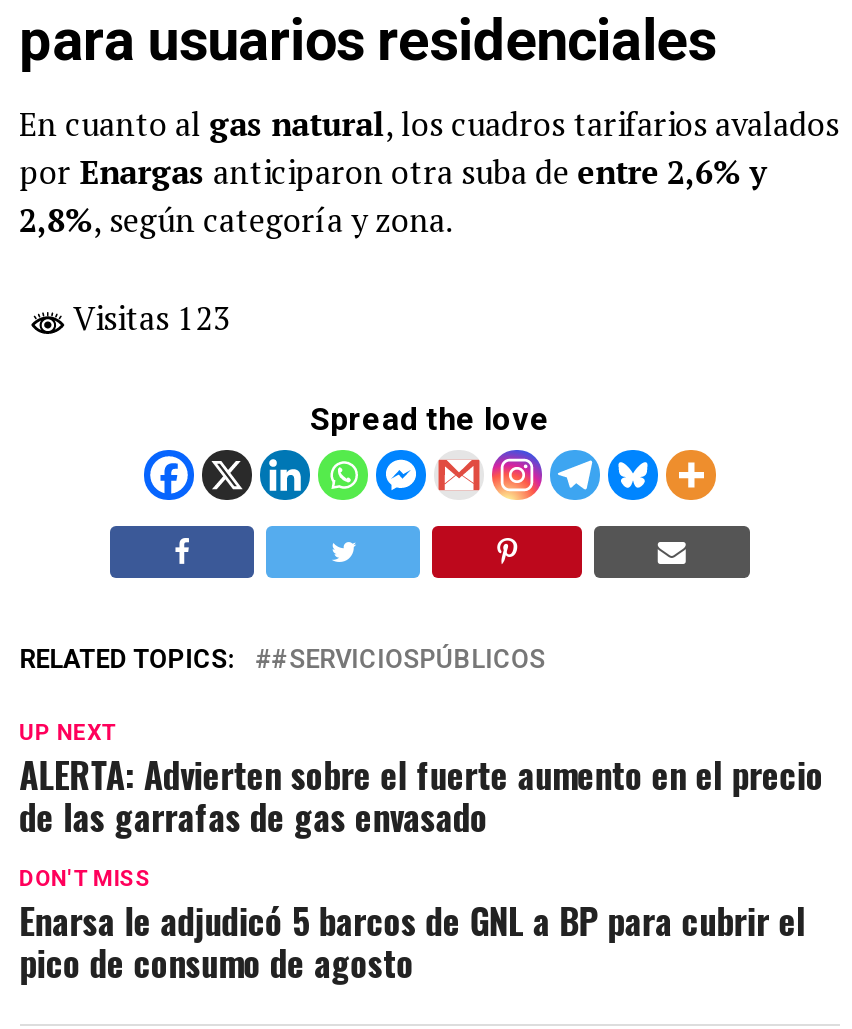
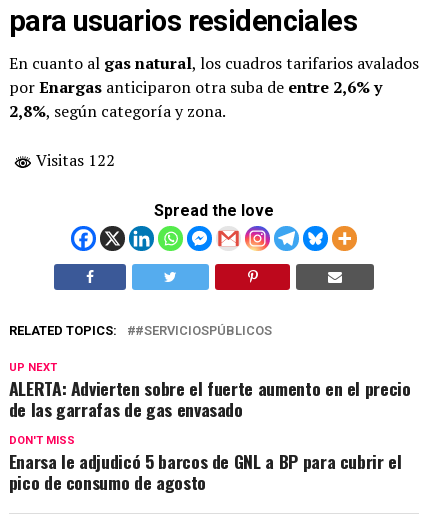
[65,297,231,341] Visitas 123 -> [32,149,115,171] Visitas 122

